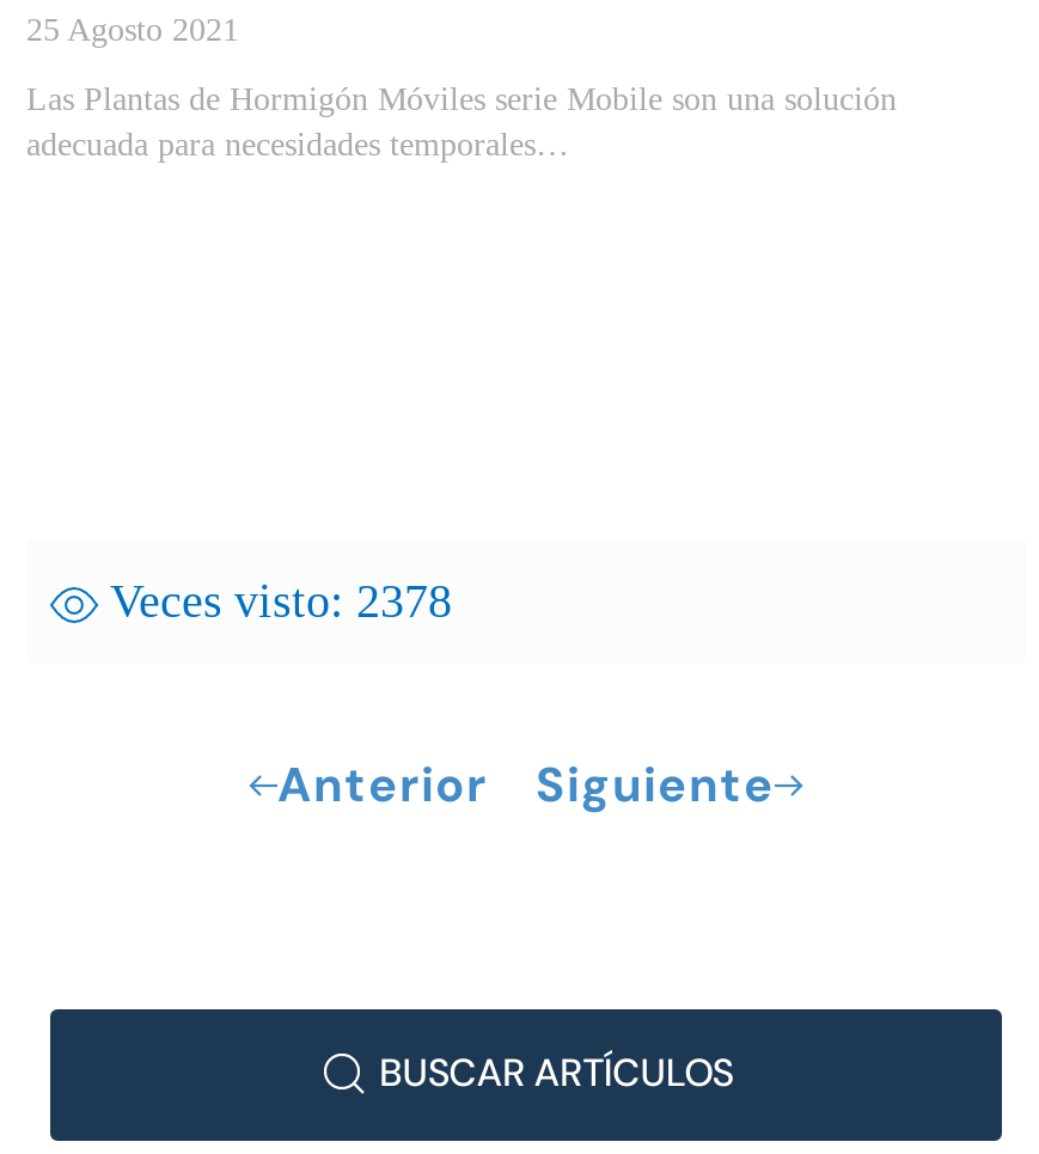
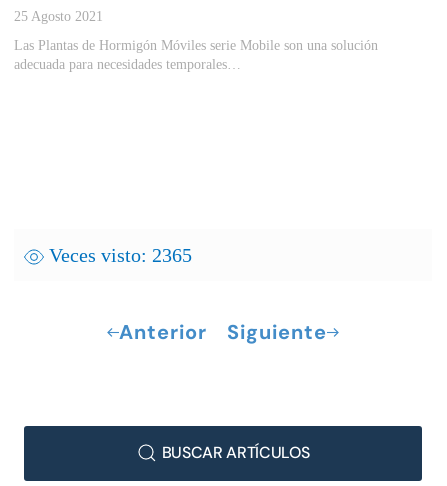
[98,573,452,626] Veces visto: 2378 -> [44,244,192,266] Veces visto: 2365

